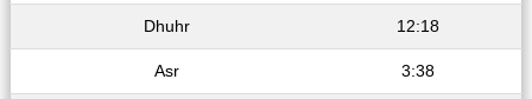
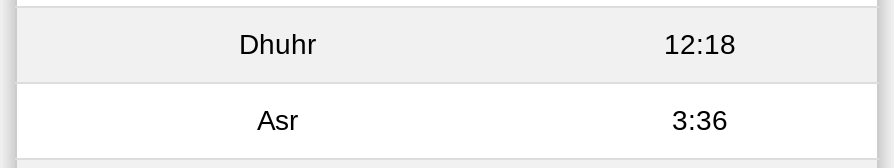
[401,61,434,80] 3:38 -> [672,104,728,136] 3:36

